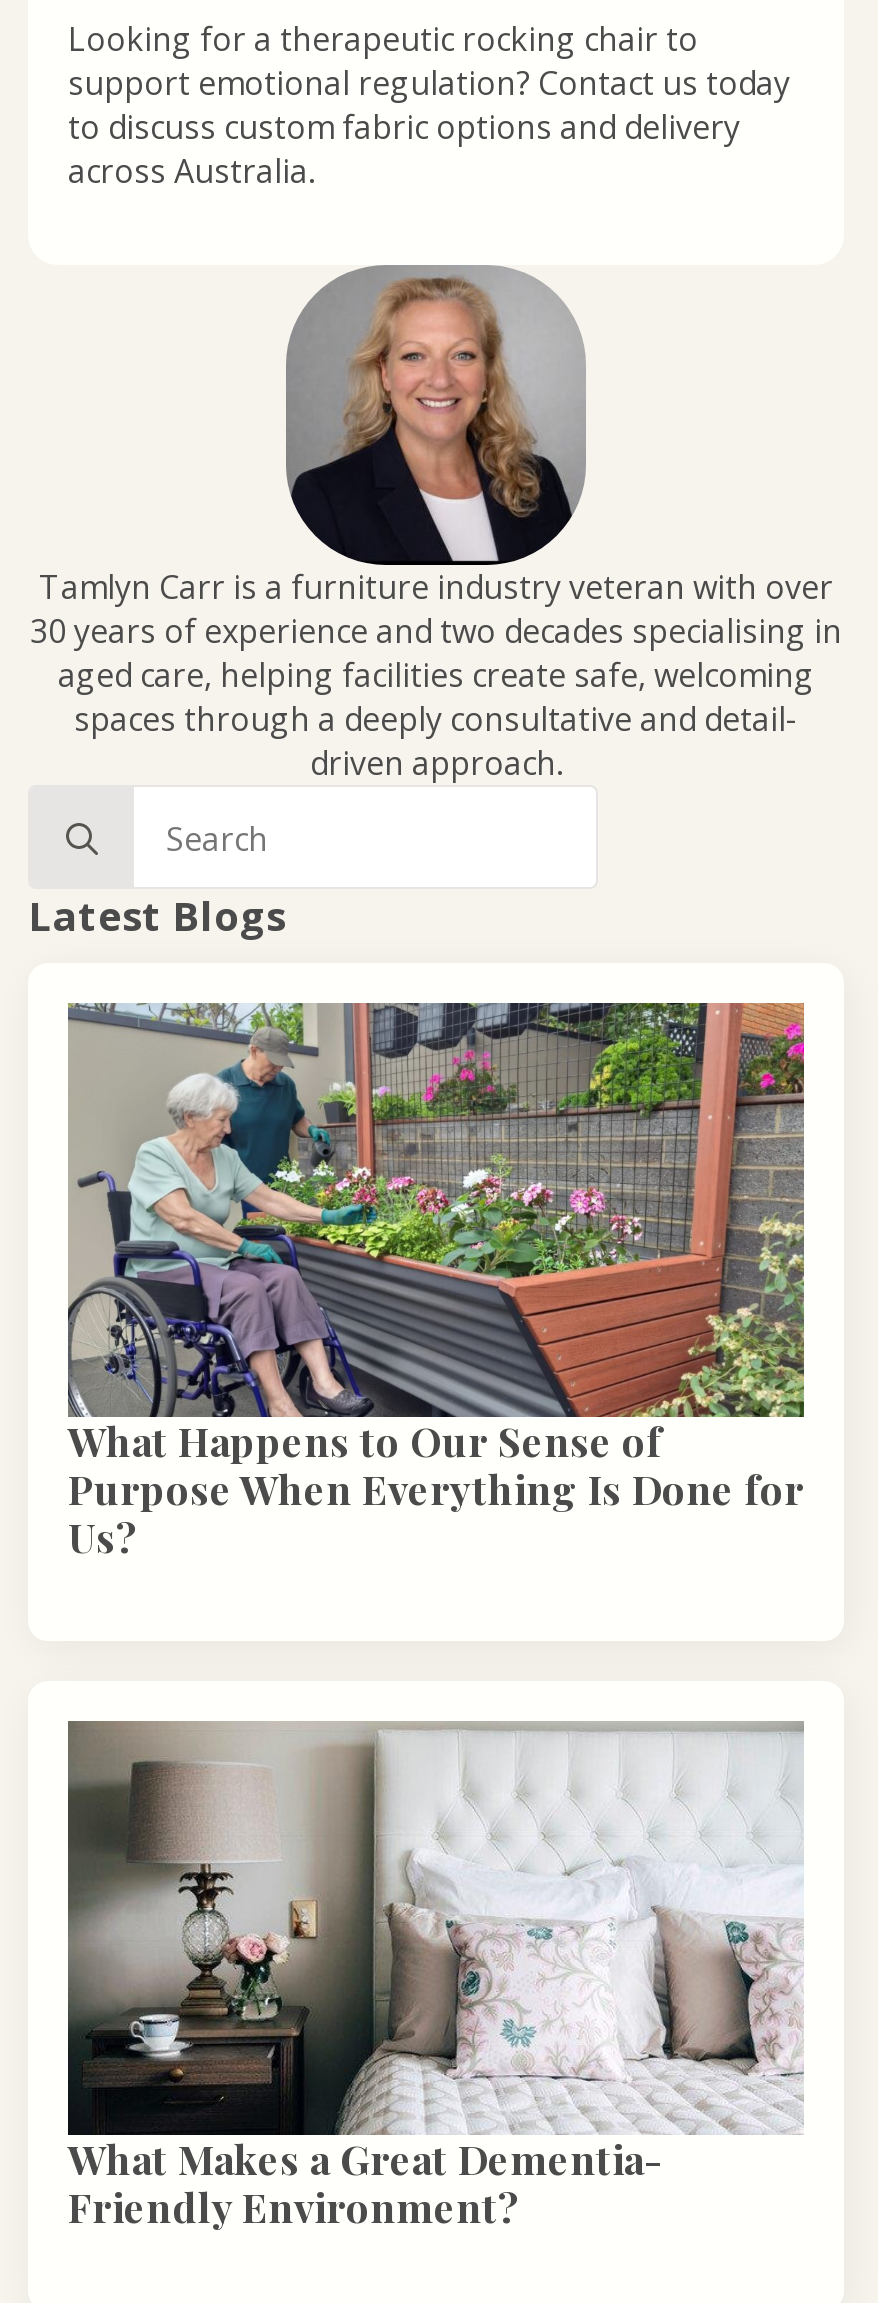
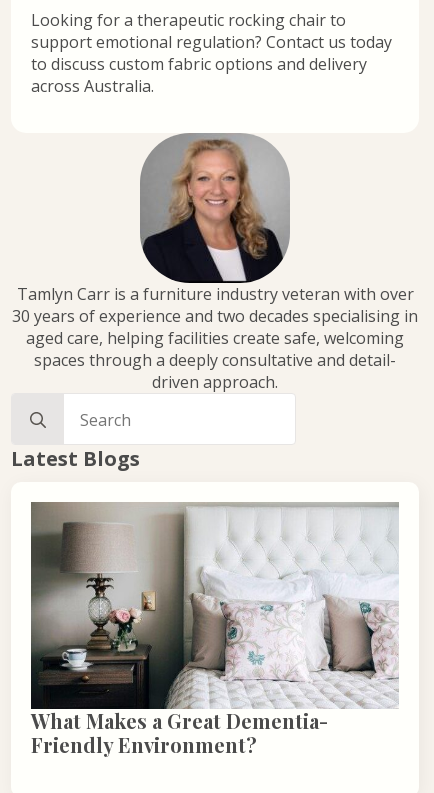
[66,1003,806,1562] [image] | What Happens to Our Sense of | Purpose When Everything Is Done for | Us? -> none

